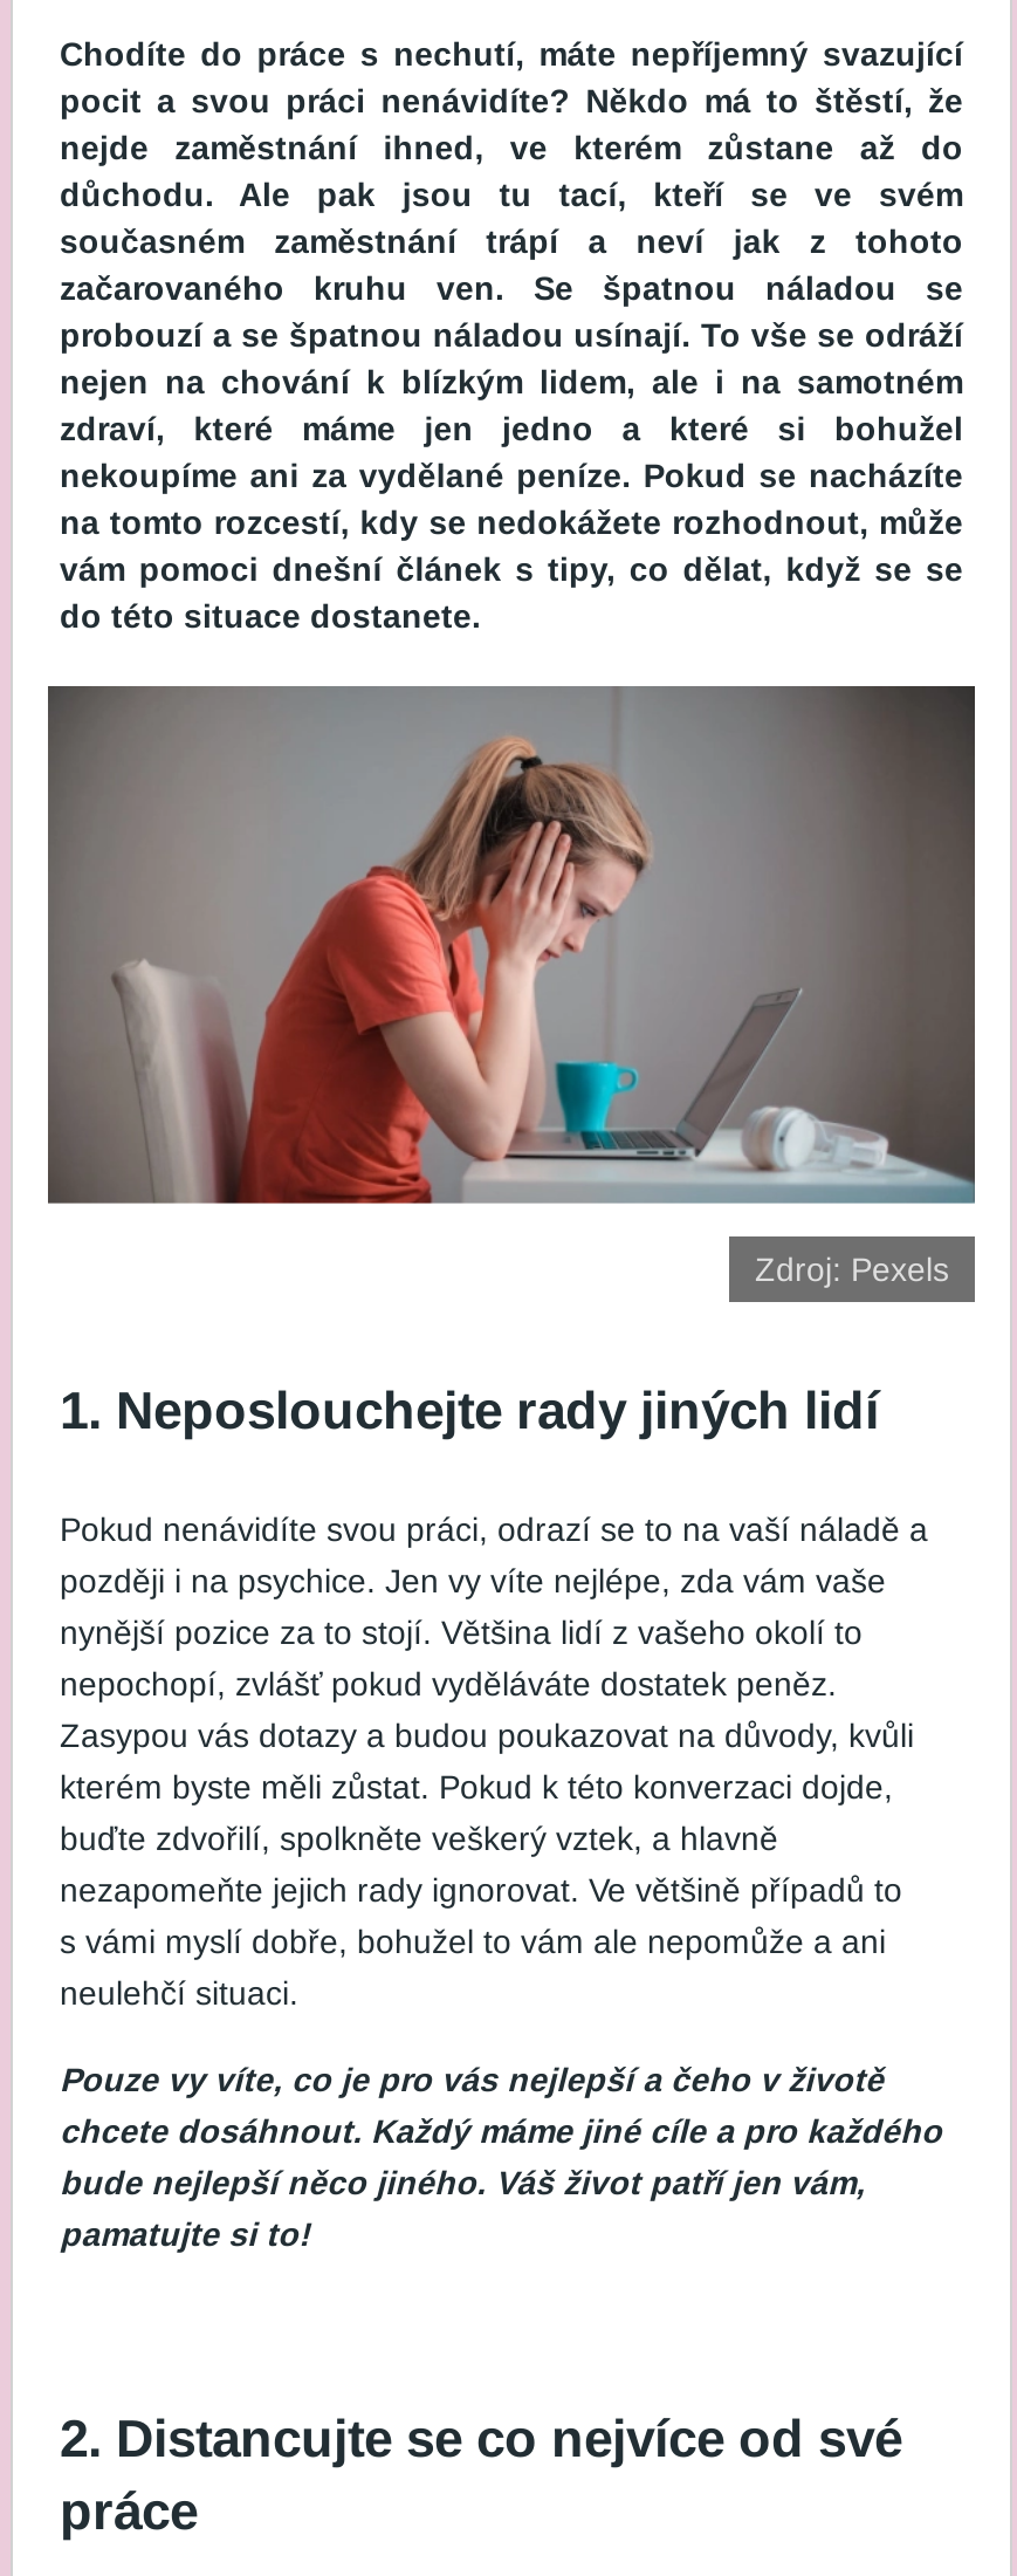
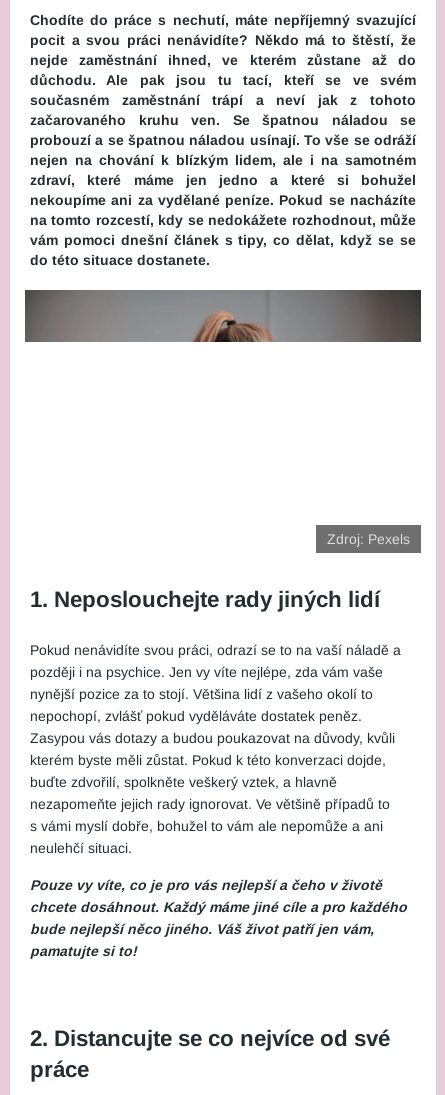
[46,808,977,1206] [image] -> none

